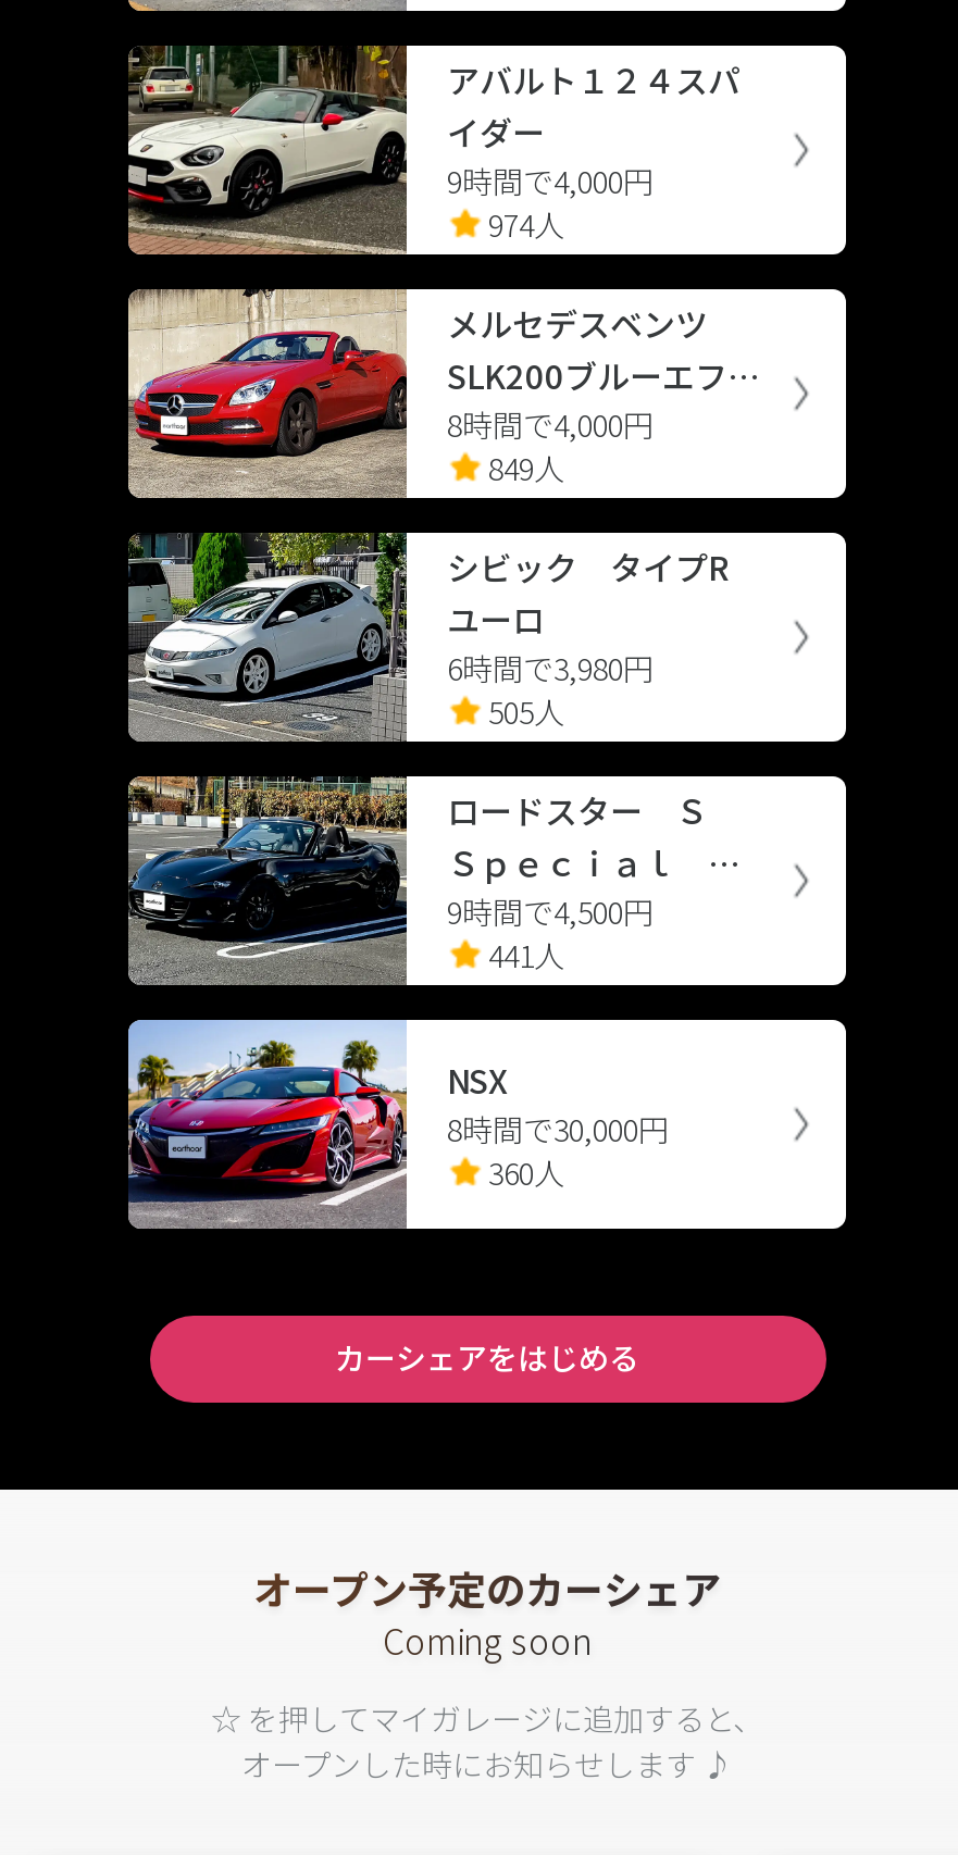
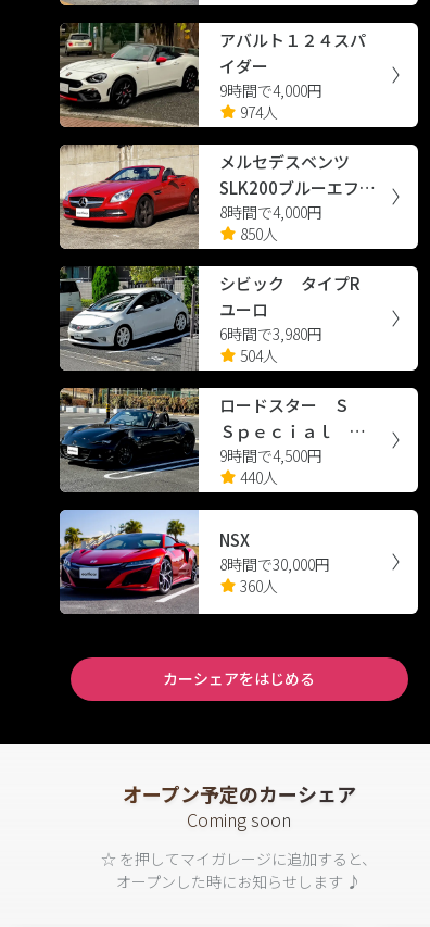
[482,446,564,489] 849人 -> [236,223,277,245] 850人
[482,689,564,733] 505人 -> [236,345,277,366] 504人
[482,933,564,976] 441人 -> [236,466,277,488] 440人

